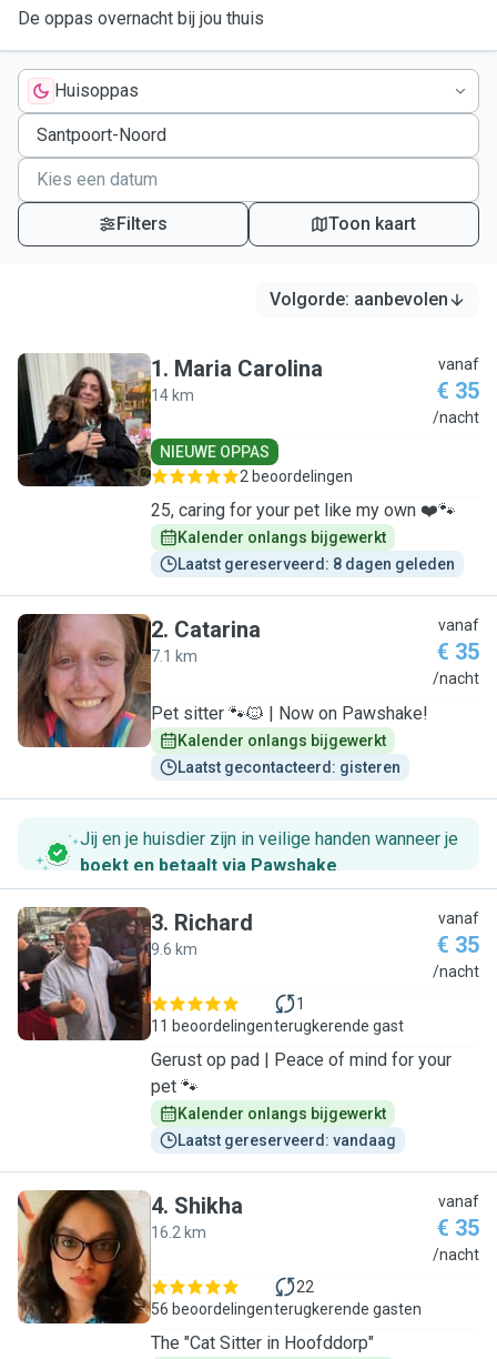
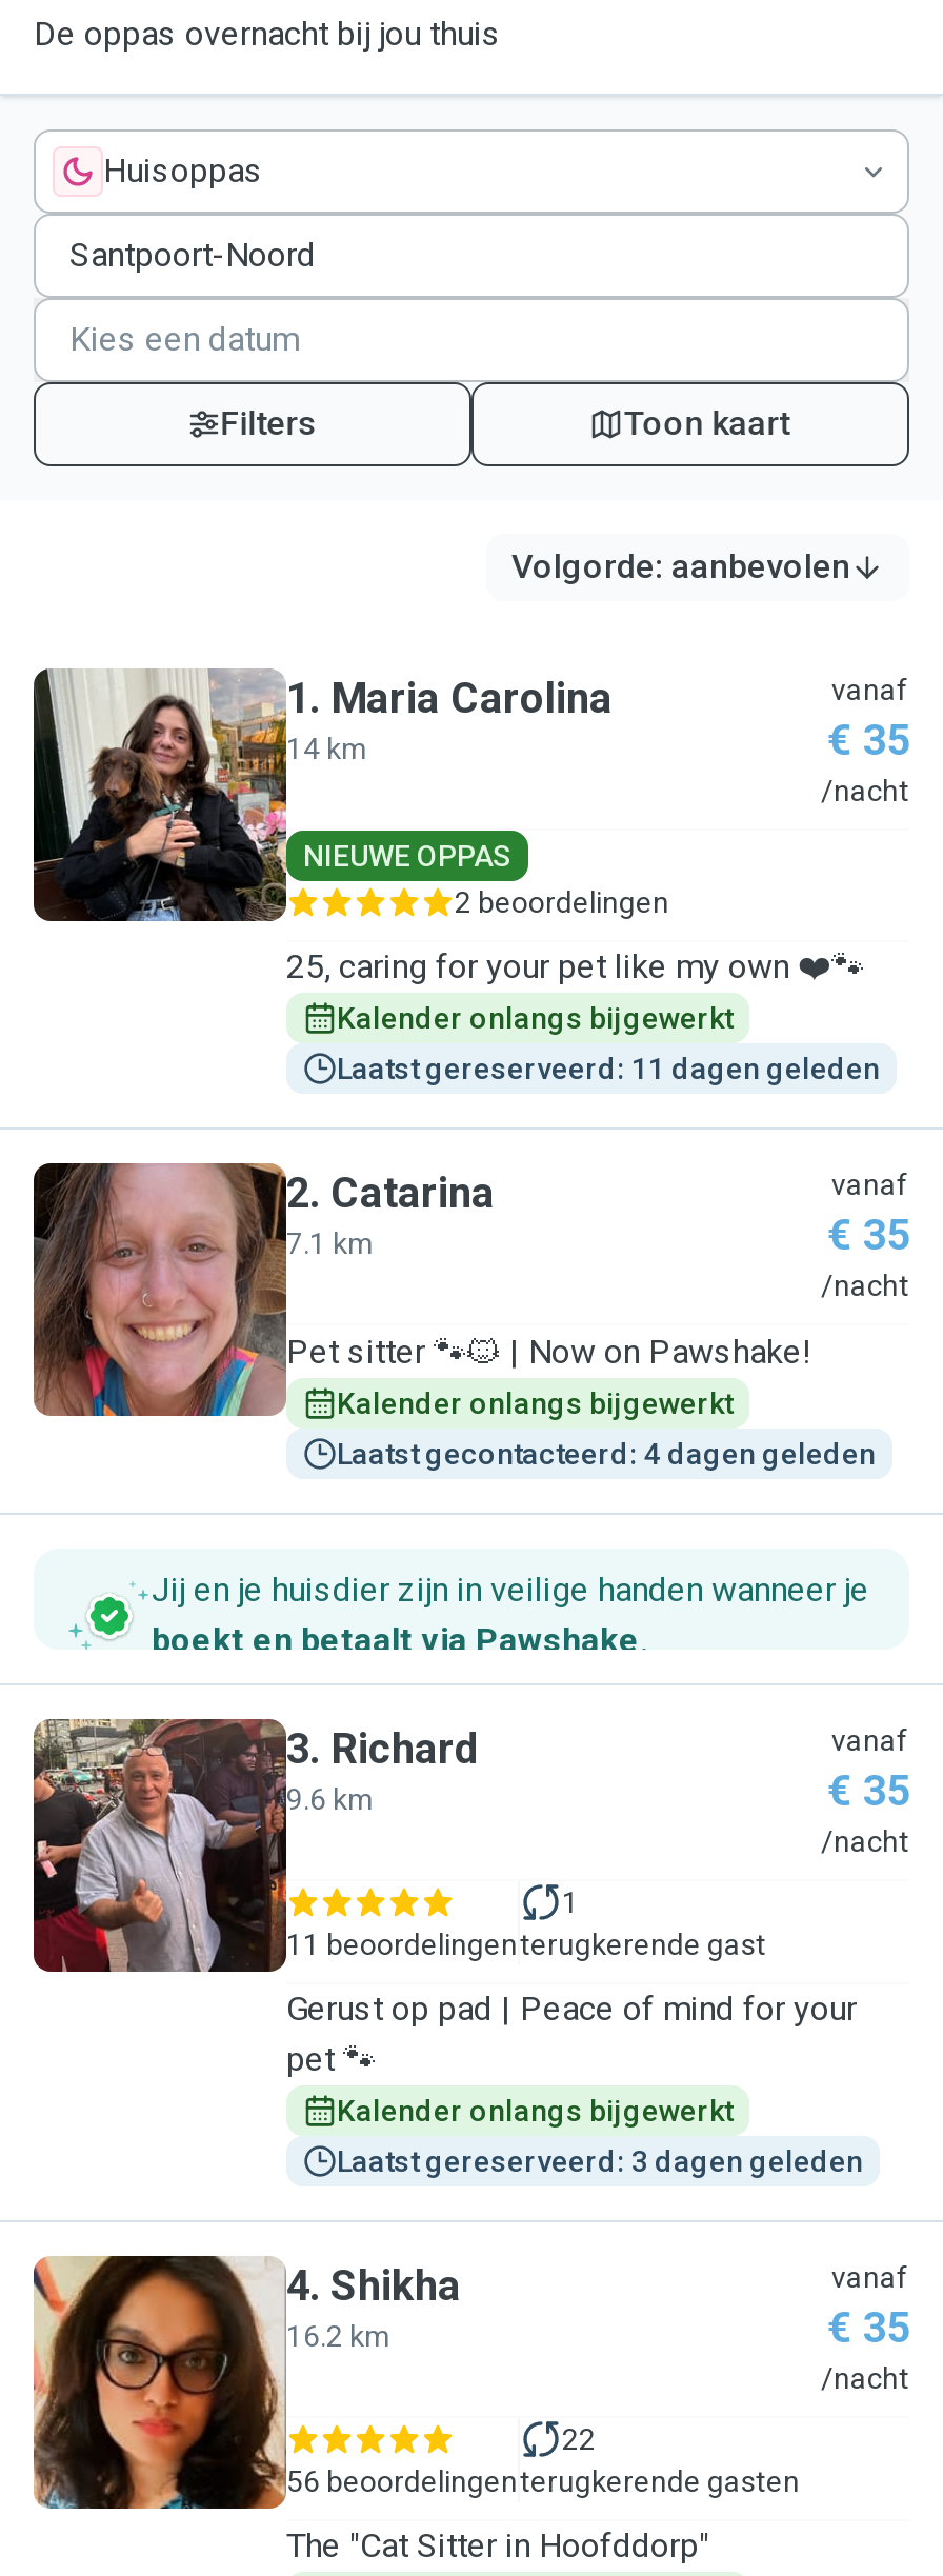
[177,555,455,573] Laatst gereserveerd: 8 dagen geleden -> [337,1052,880,1085] Laatst gereserveerd: 11 dagen geleden
[177,758,400,776] Laatst gecontacteerd: gisteren -> [337,1437,876,1471] Laatst gecontacteerd: 4 dagen geleden
[177,1131,396,1149] Laatst gereserveerd: vandaag -> [337,2144,863,2178] Laatst gereserveerd: 3 dagen geleden

